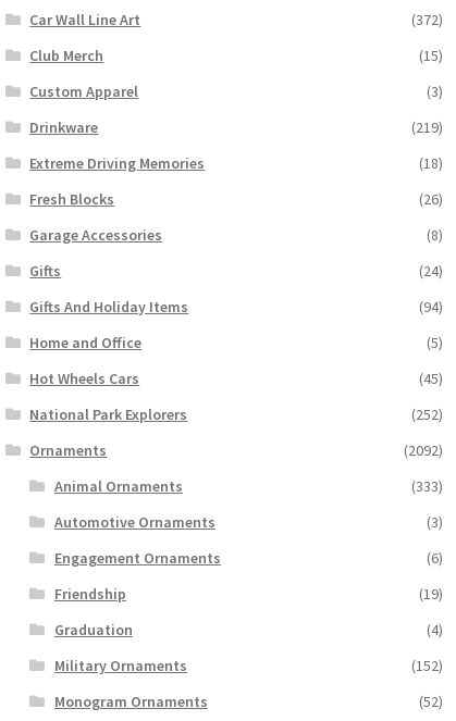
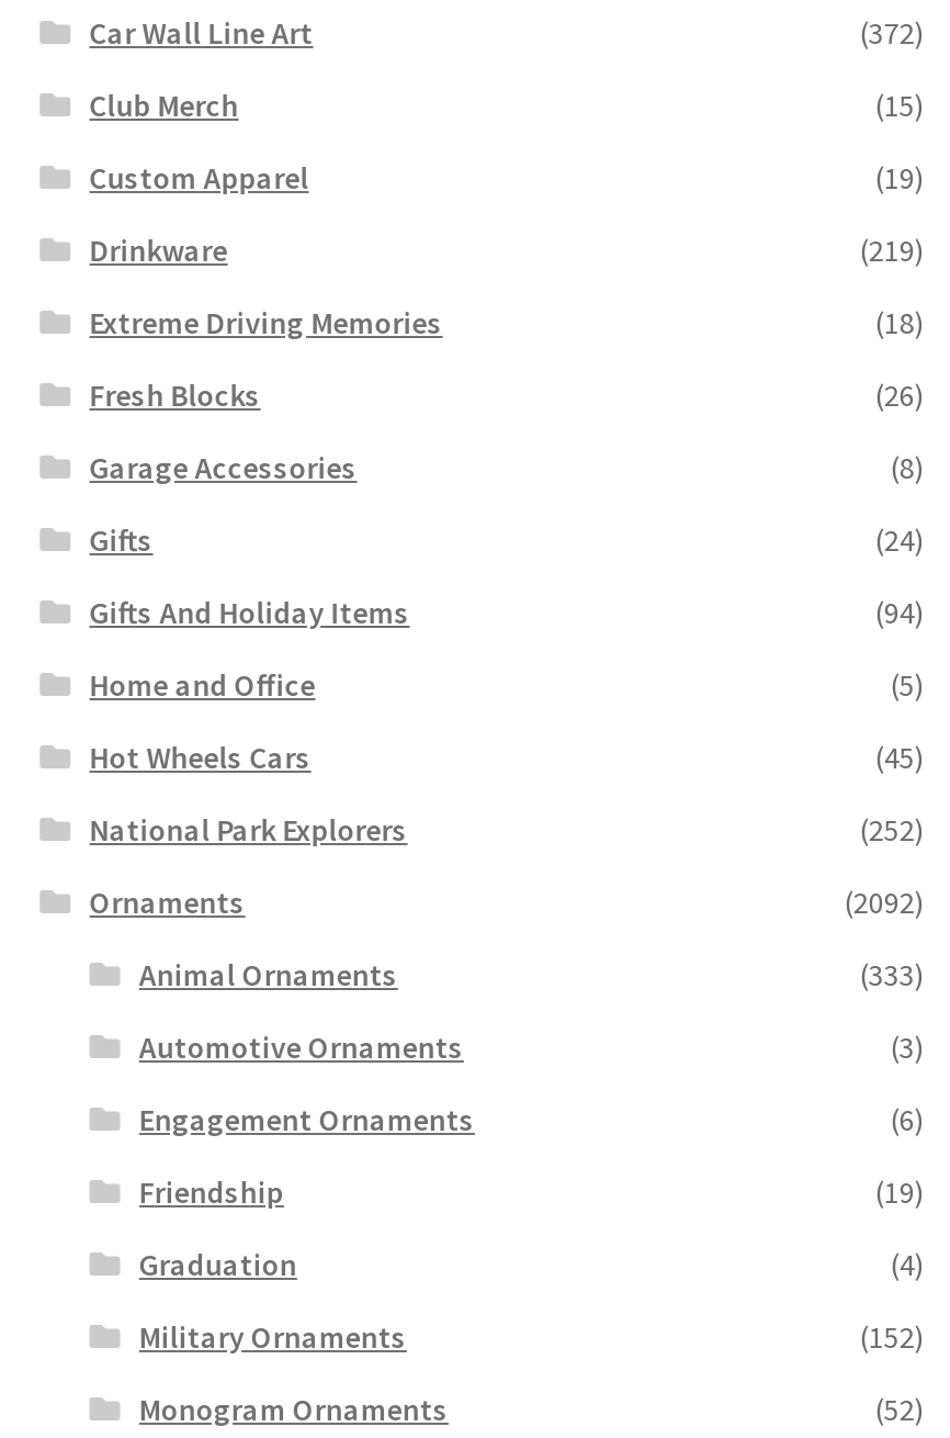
[427,81,443,101] (3) -> [875,158,923,197] (19)

